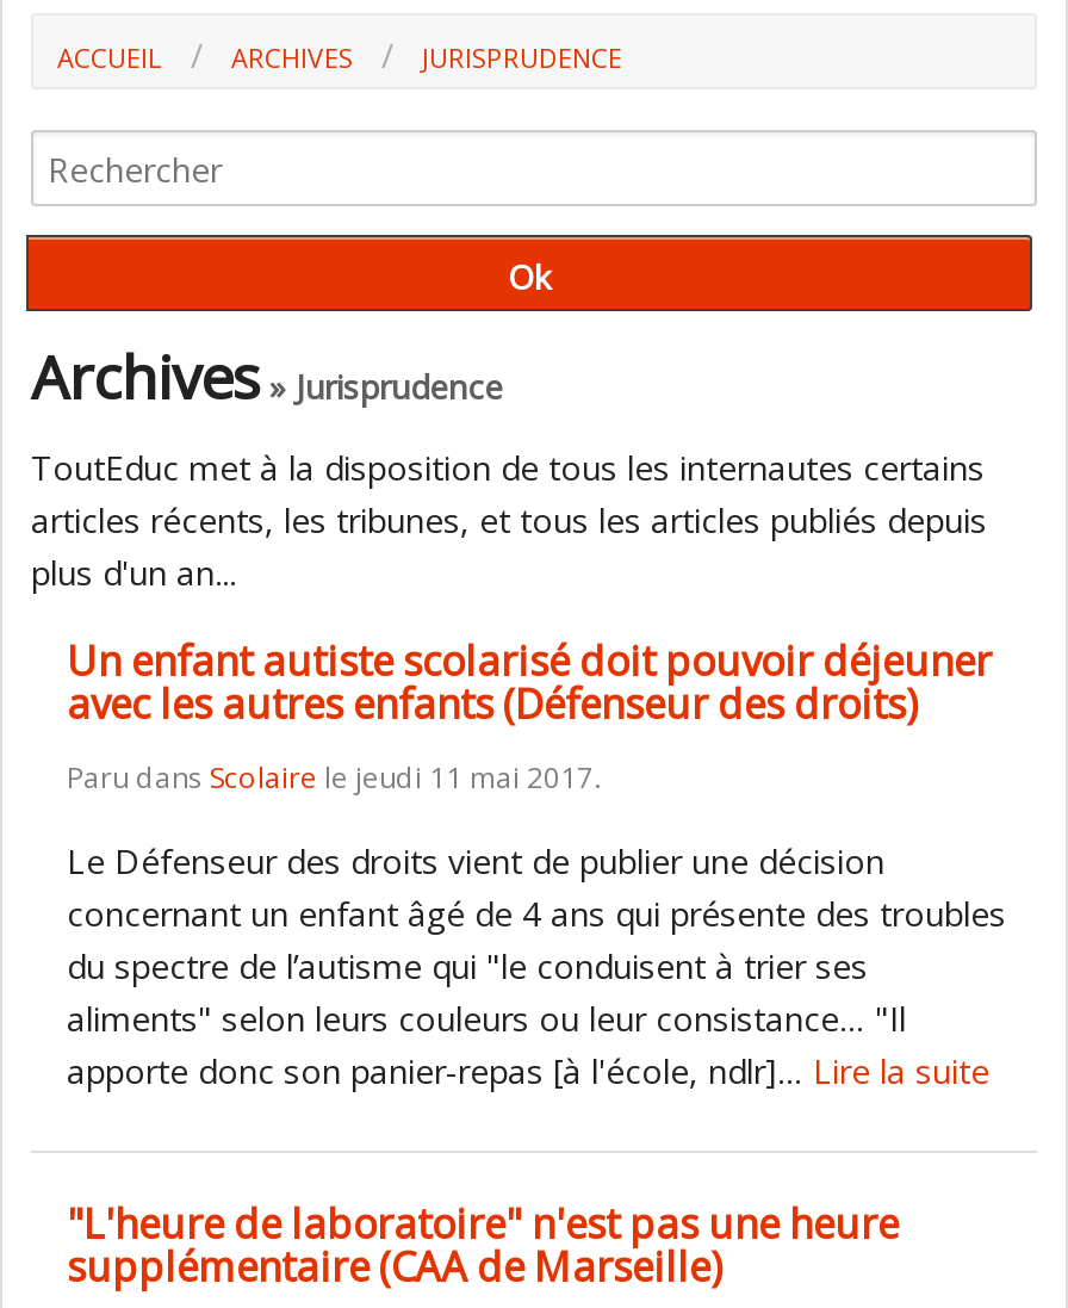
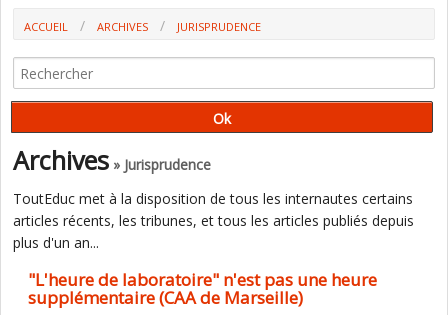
[67,633,1006,1093] Un enfant autiste scolarisé doit pouvoir déjeuner | avec les autres enfants (Défenseur des droits) | Paru dans Scolaire le jeudi 11 mai 2017. | Le Défenseur des droits vient de publier une décision | concernant un enfant âgé de 4 ans qui présente des troubles | du spectre de l’autisme qui "le conduisent à trier ses | aliments" selon leurs couleurs ou leur consistance… "Il | apporte donc son panier-repas [à l'école, ndlr]… Lire la suite -> none

